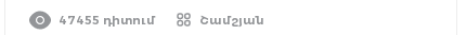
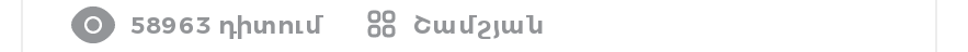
[59,12,155,27] 47455 դիտում -> [130,9,323,39] 58963 դիտում

